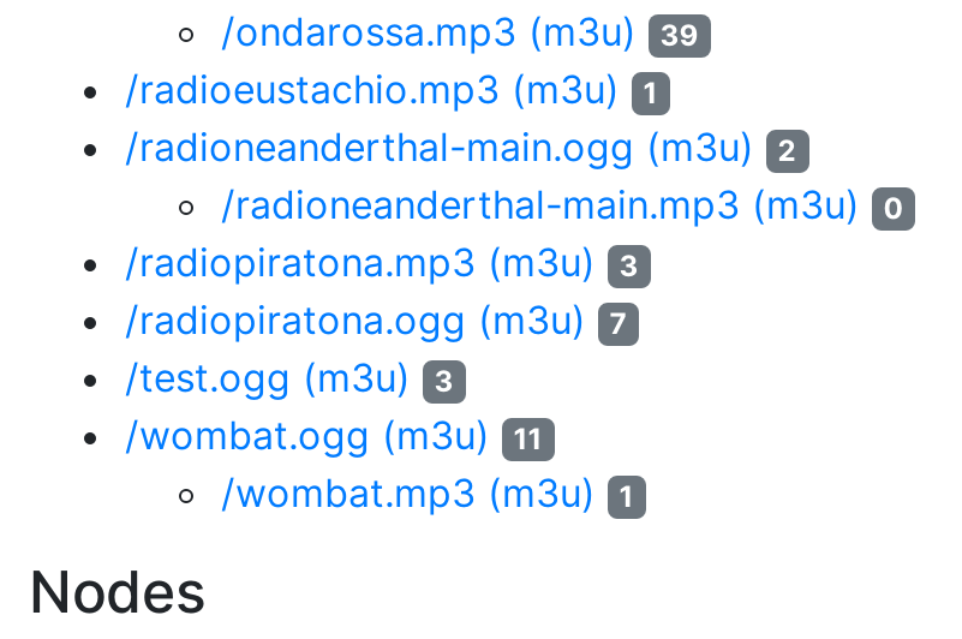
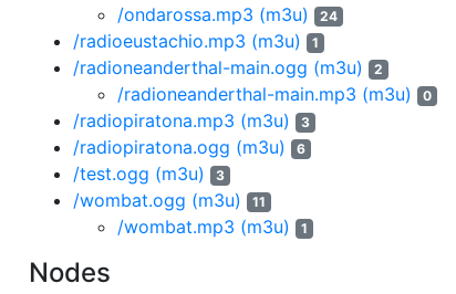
[221,7,699,55] /ondarossa.mp3 (m3u) 39 -> [117,3,337,25] /ondarossa.mp3 (m3u) 24
[125,295,626,344] /radiopiratona.ogg (m3u) 7 -> [73,136,305,158] /radiopiratona.ogg (m3u) 6

